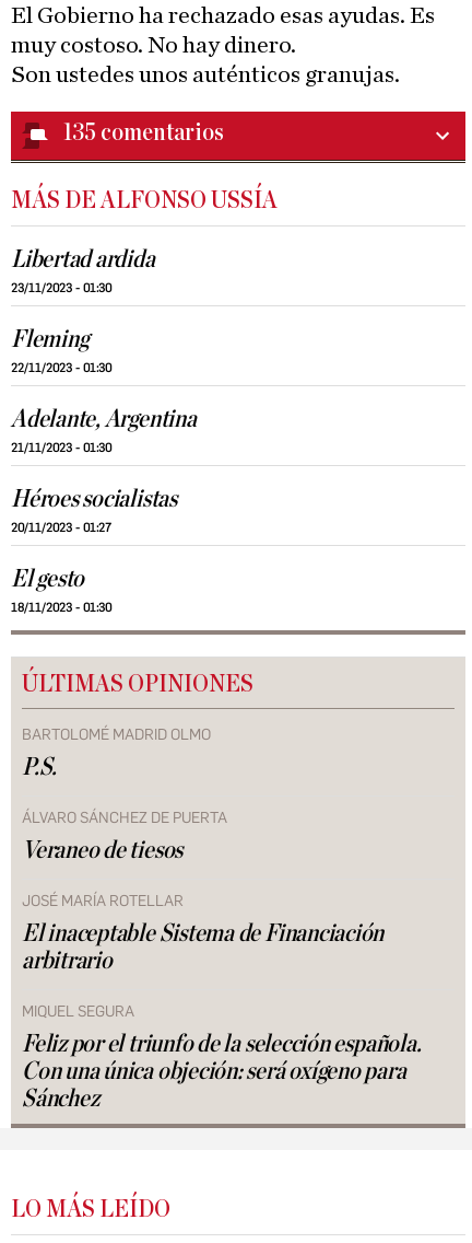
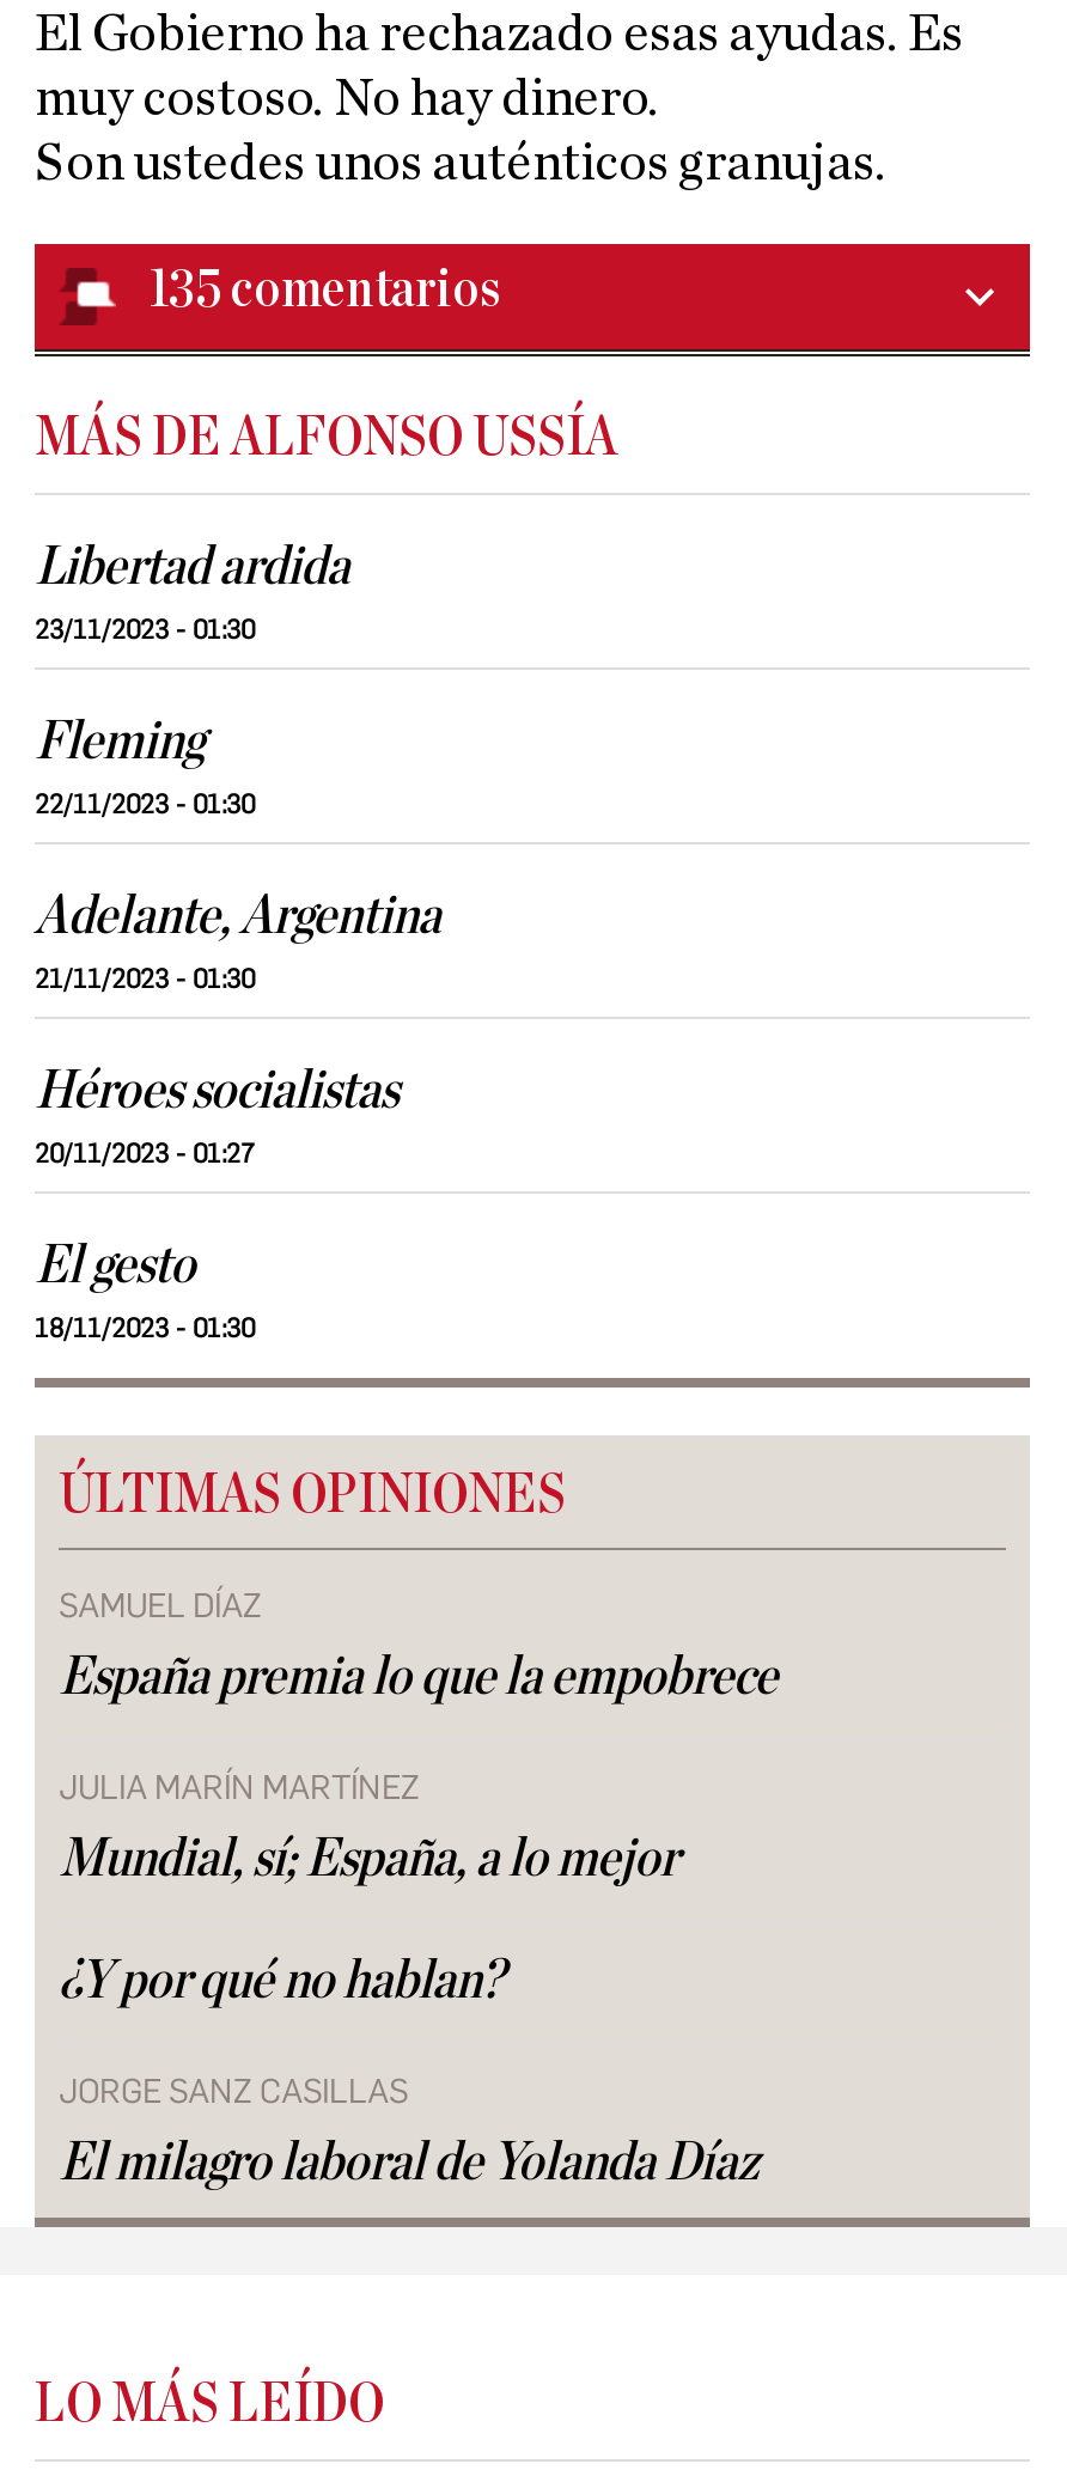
[22,725,211,780] BARTOLOMÉ MADRID OLMO | P.S. -> [59,1586,777,1706] SAMUEL DÍAZ | España premia lo que la empobrece
[22,809,227,863] ÁLVARO SÁNCHEZ DE PUERTA | Veraneo de tiesos -> [59,1768,678,1887] JULIA MARÍN MARTÍNEZ | Mundial, sí; España, a lo mejor
[22,892,384,974] JOSÉ MARÍA ROTELLAR | El inaceptable Sistema de Financiación | arbitrario -> [59,1954,504,2009] ¿Y por qué no hablan?
[22,1002,421,1112] MIQUEL SEGURA | Feliz por el triunfo de la selección española. | Con una única objeción: será oxígeno para | Sánchez -> [59,2072,758,2191] JORGE SANZ CASILLAS | El milagro laboral de Yolanda Díaz

